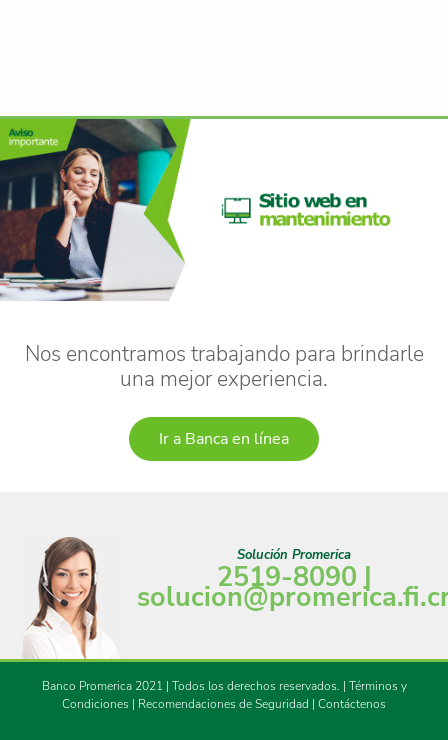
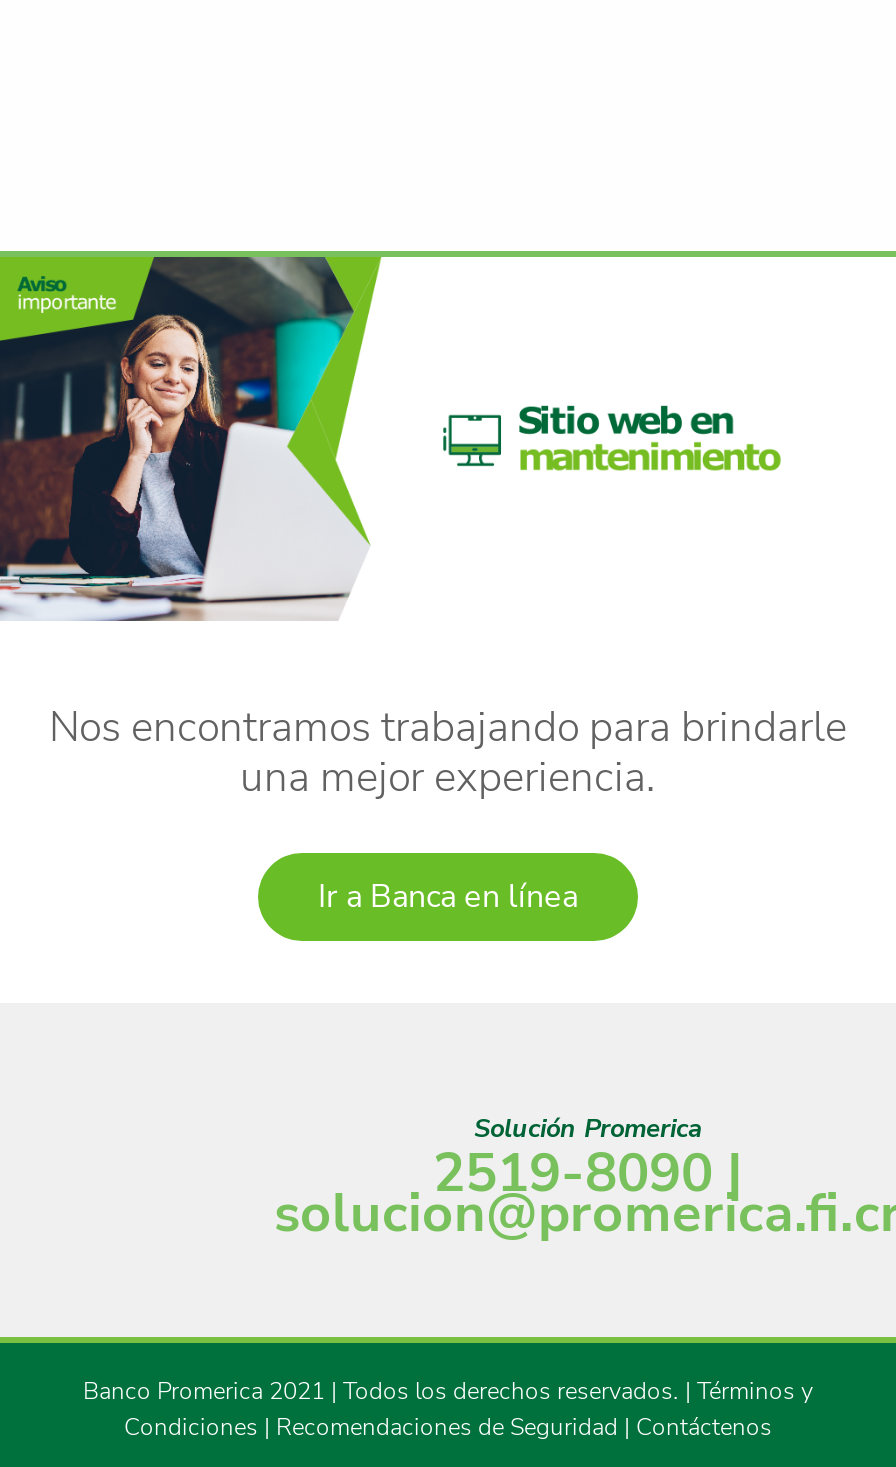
[30,536,98,659] [image] -> none

